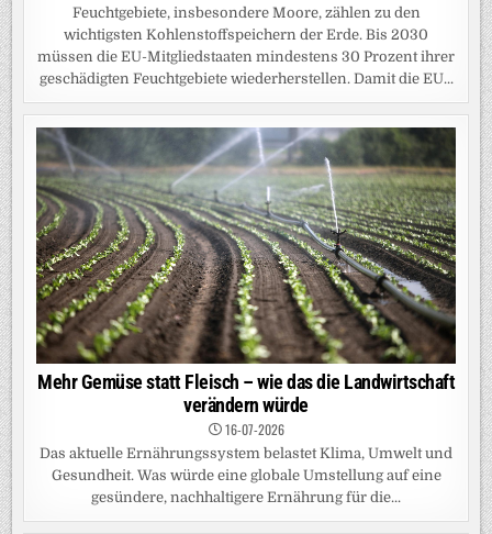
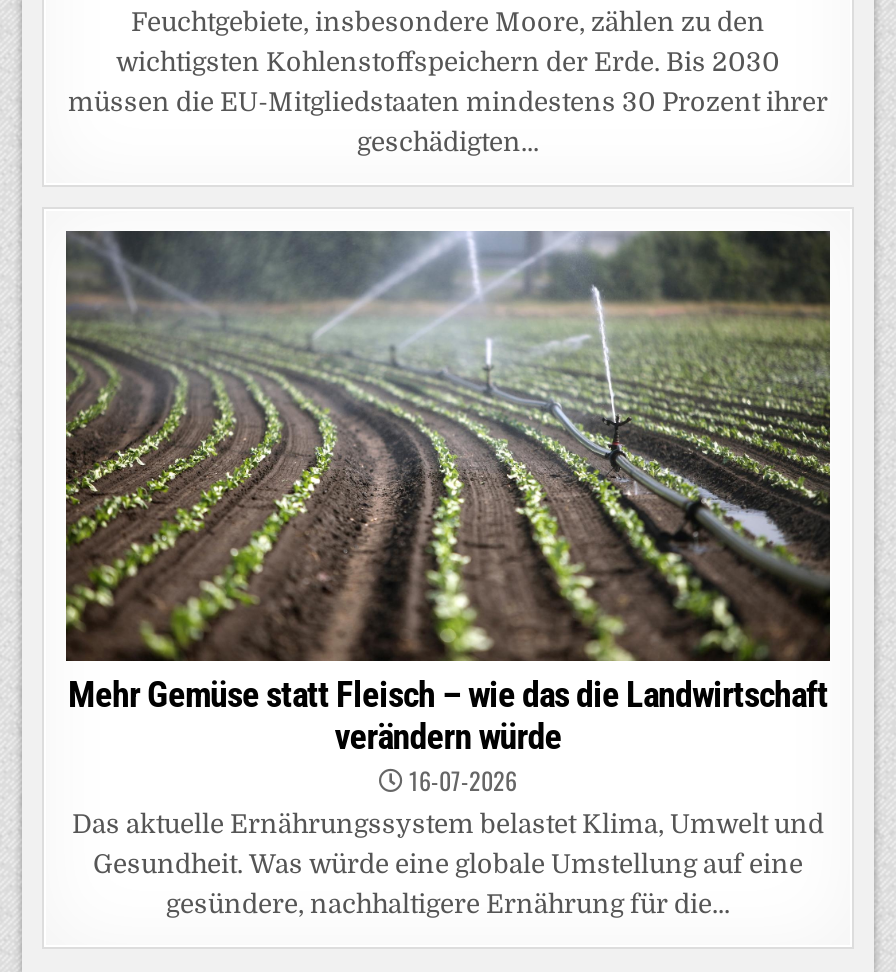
[39,70,453,87] geschädigten Feuchtgebiete wiederherstellen. Damit die EU... -> [357,128,539,158] geschädigten...

